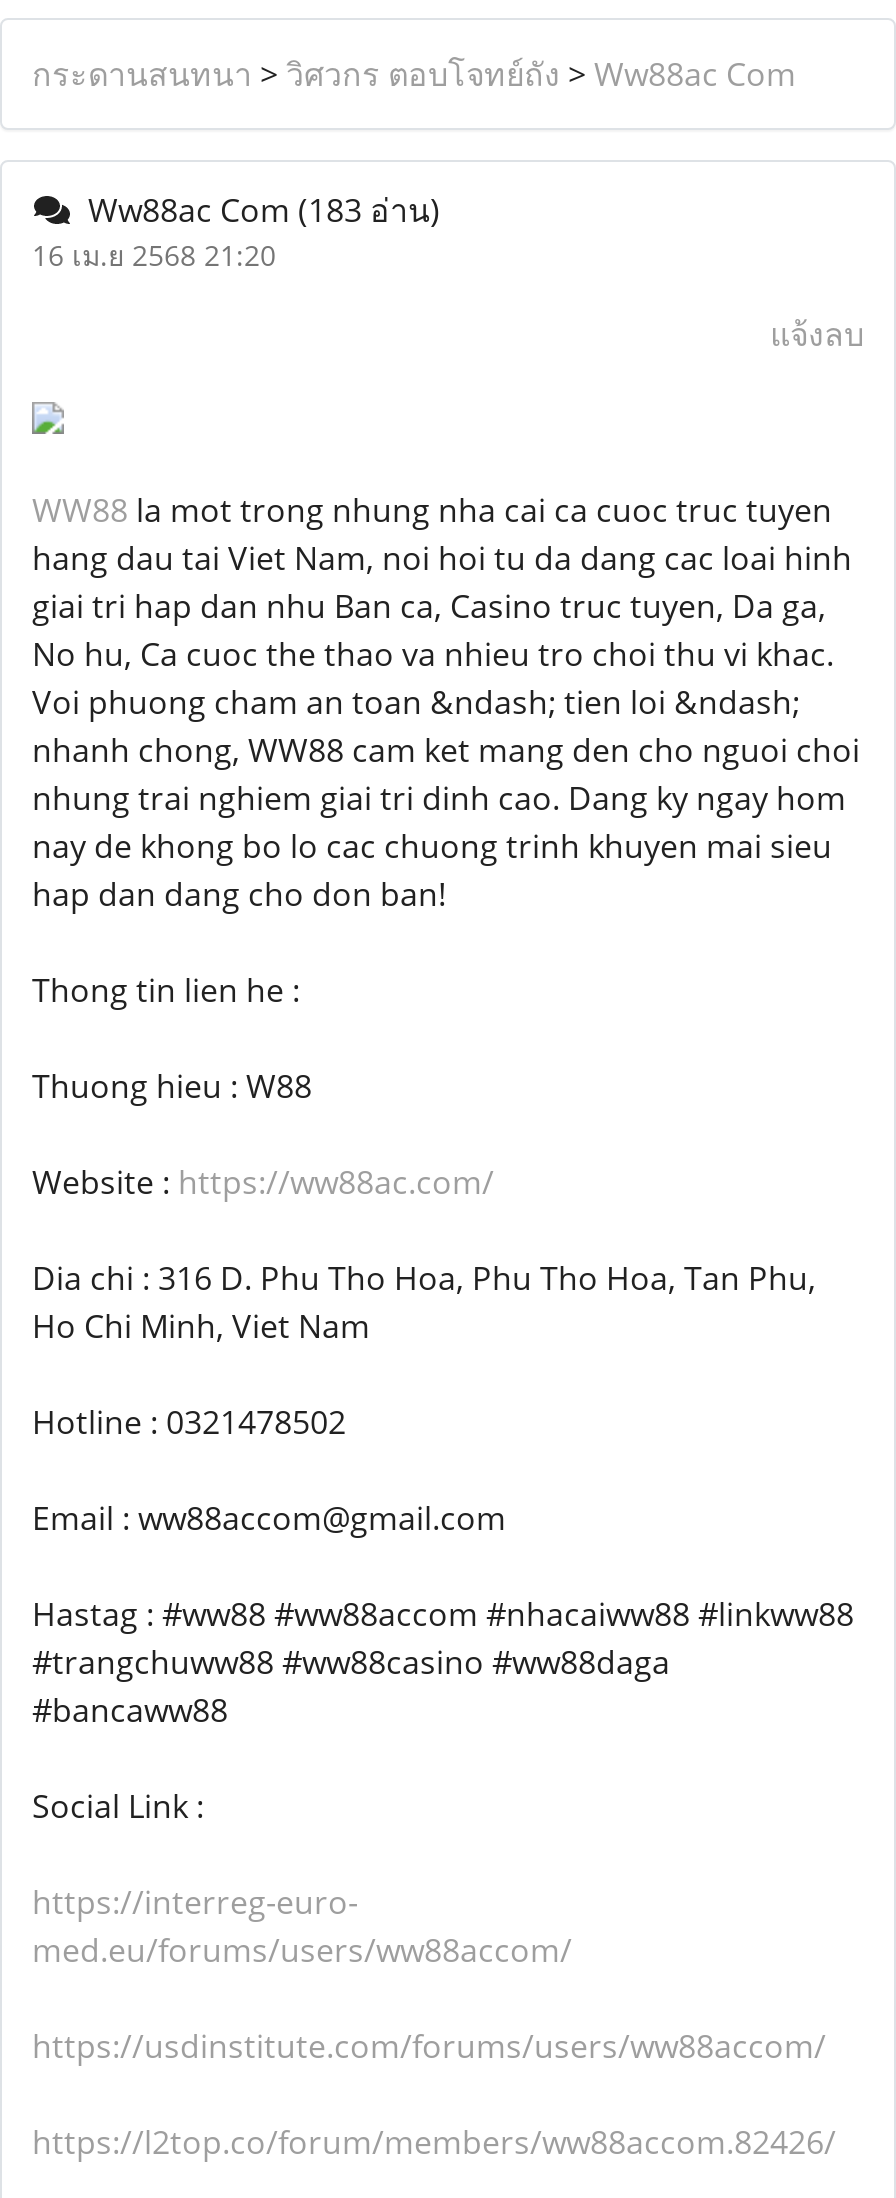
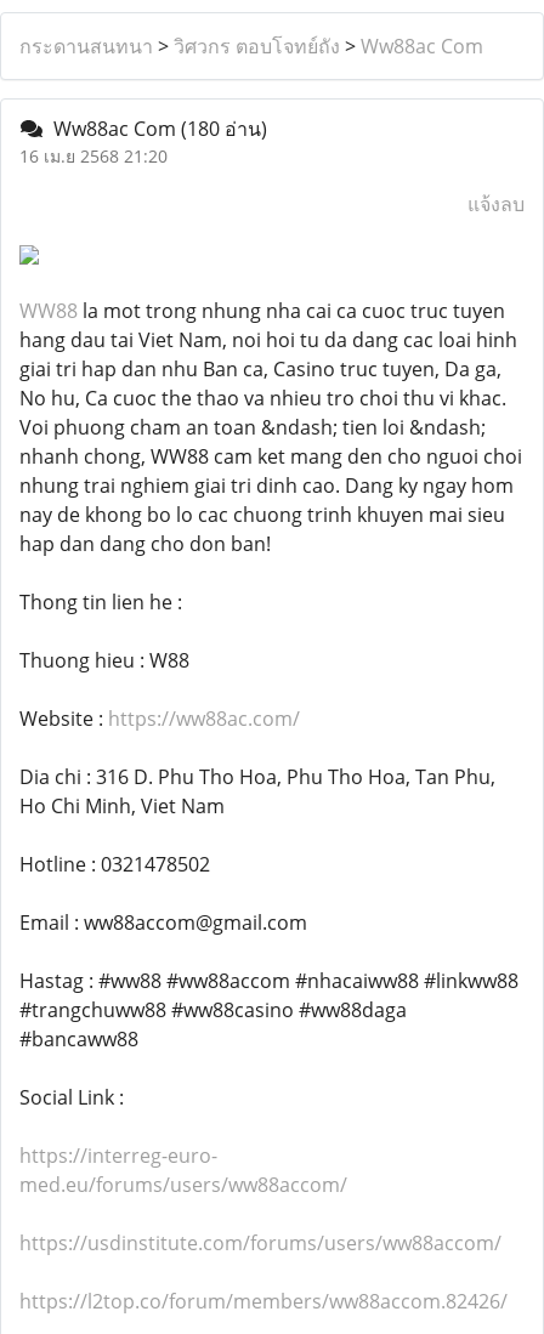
[72,188,440,232] Ww88ac Com (183 อ่าน) -> [44,115,267,142] Ww88ac Com (180 อ่าน)

